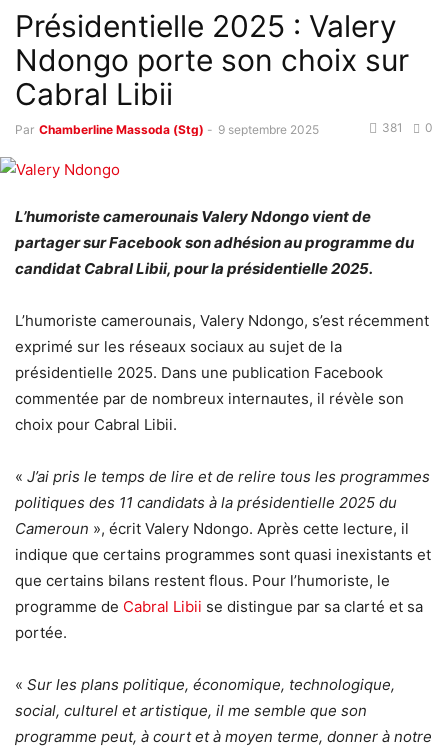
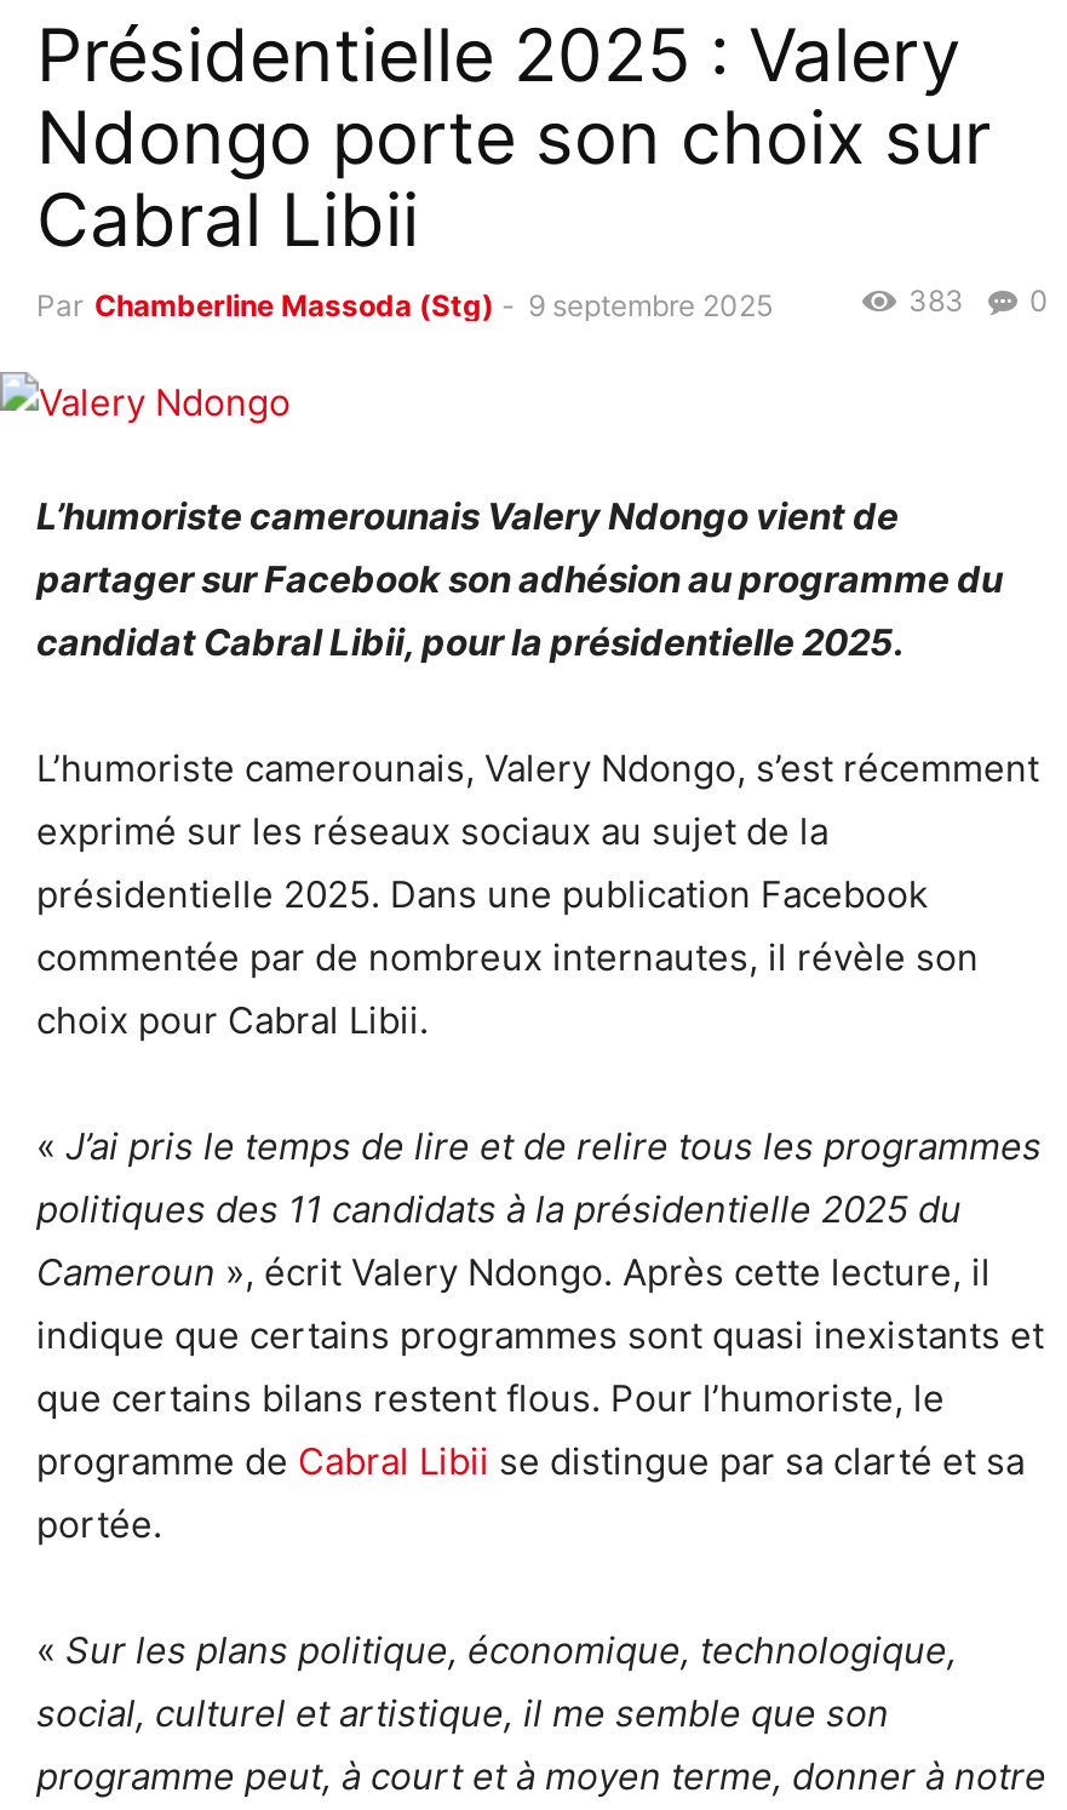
[382,120,433,135] 381 0 -> [908,282,1049,319] 383 0

